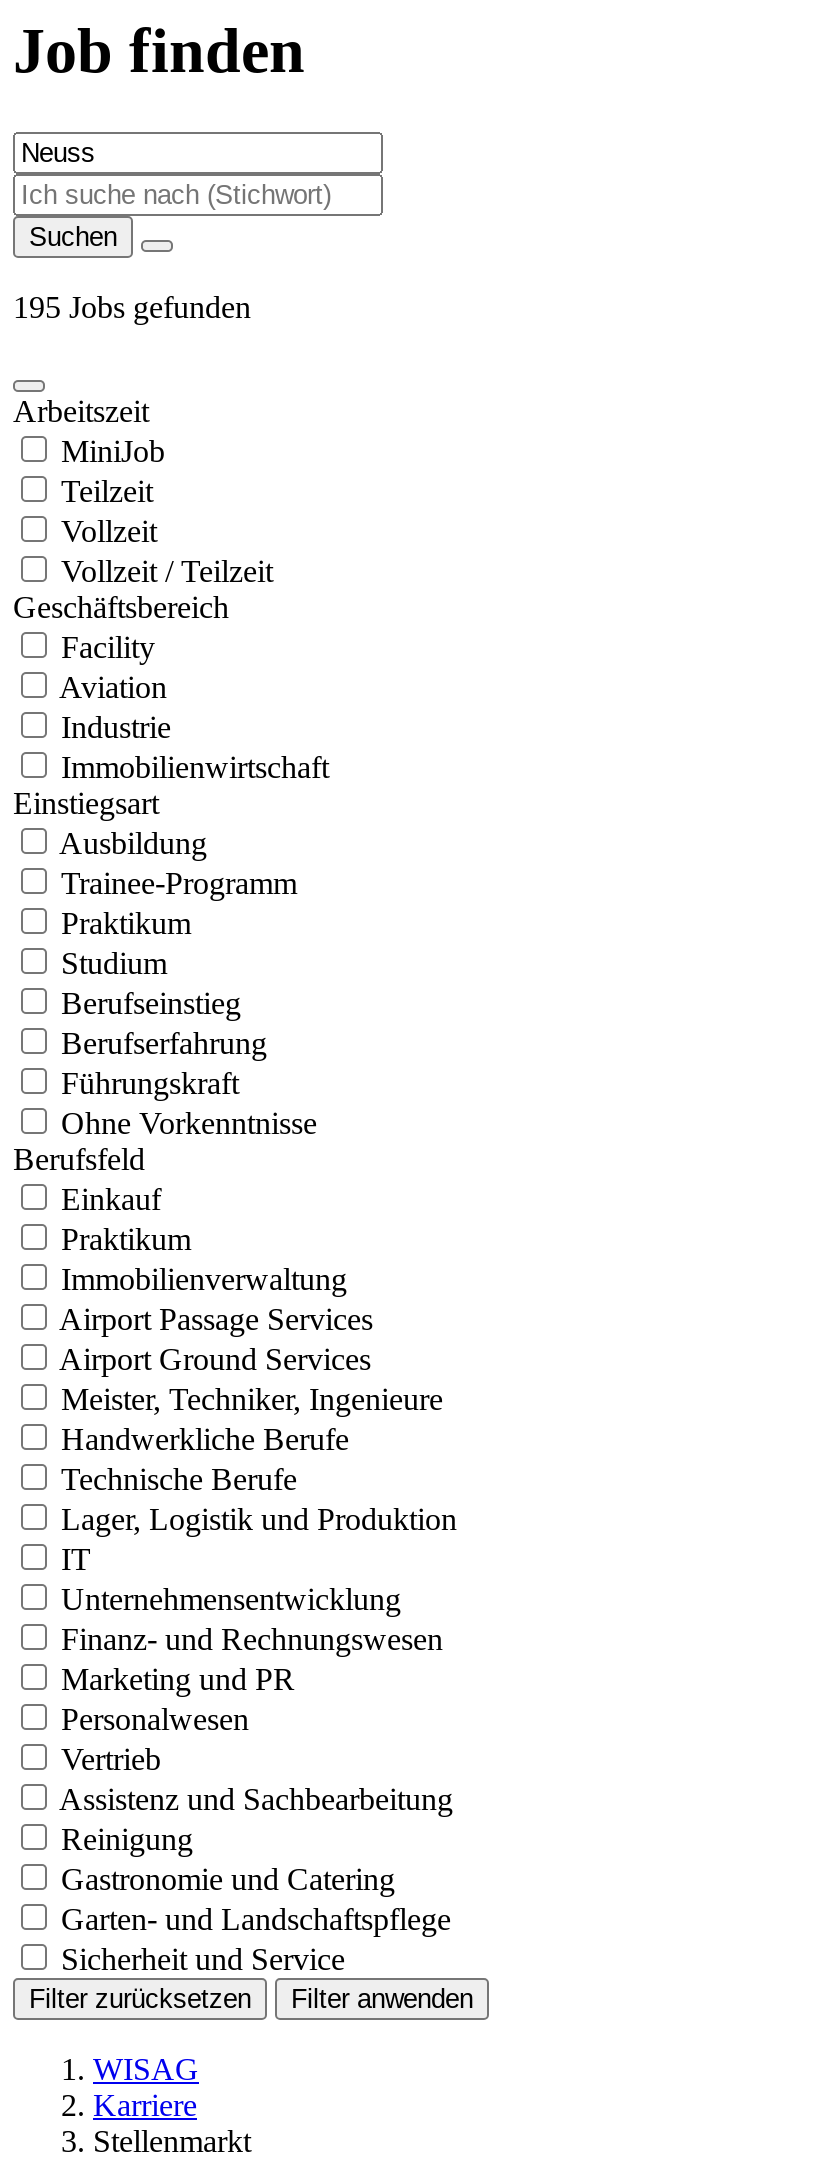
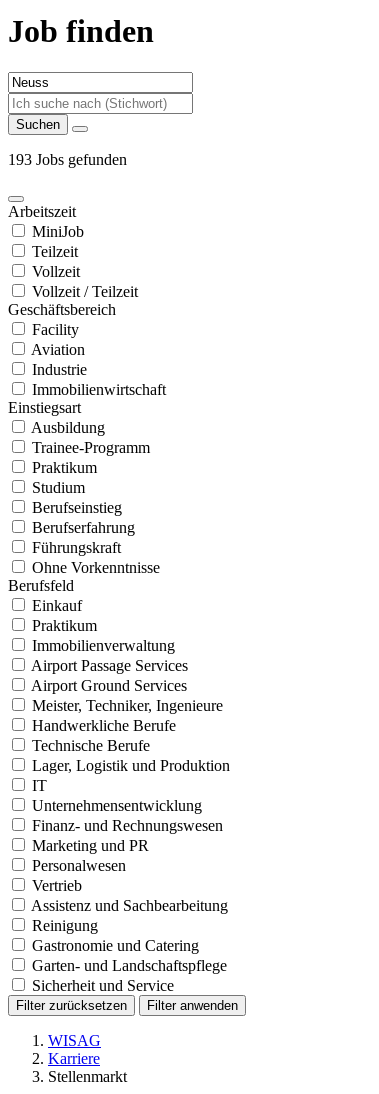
[13,290,251,324] 195 Jobs gefunden -> [8,151,127,168] 193 Jobs gefunden

